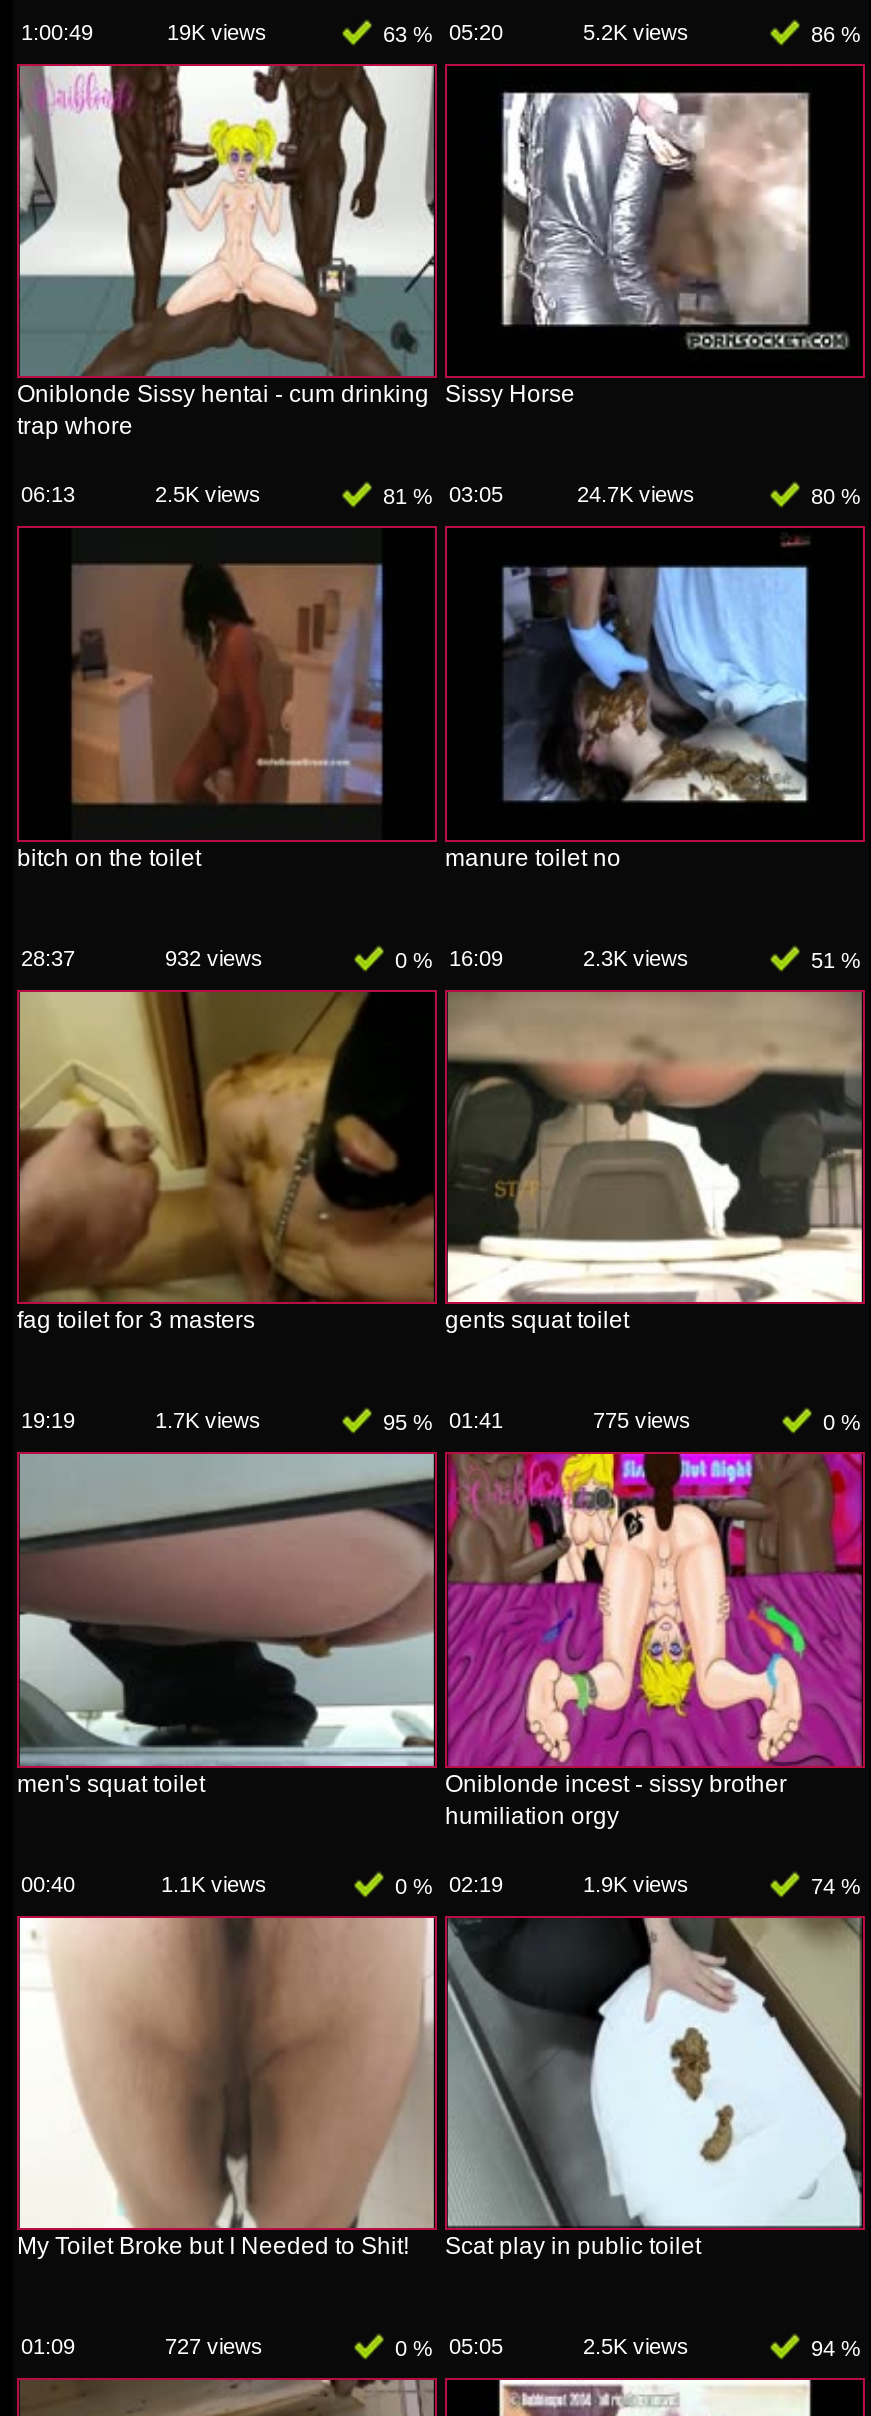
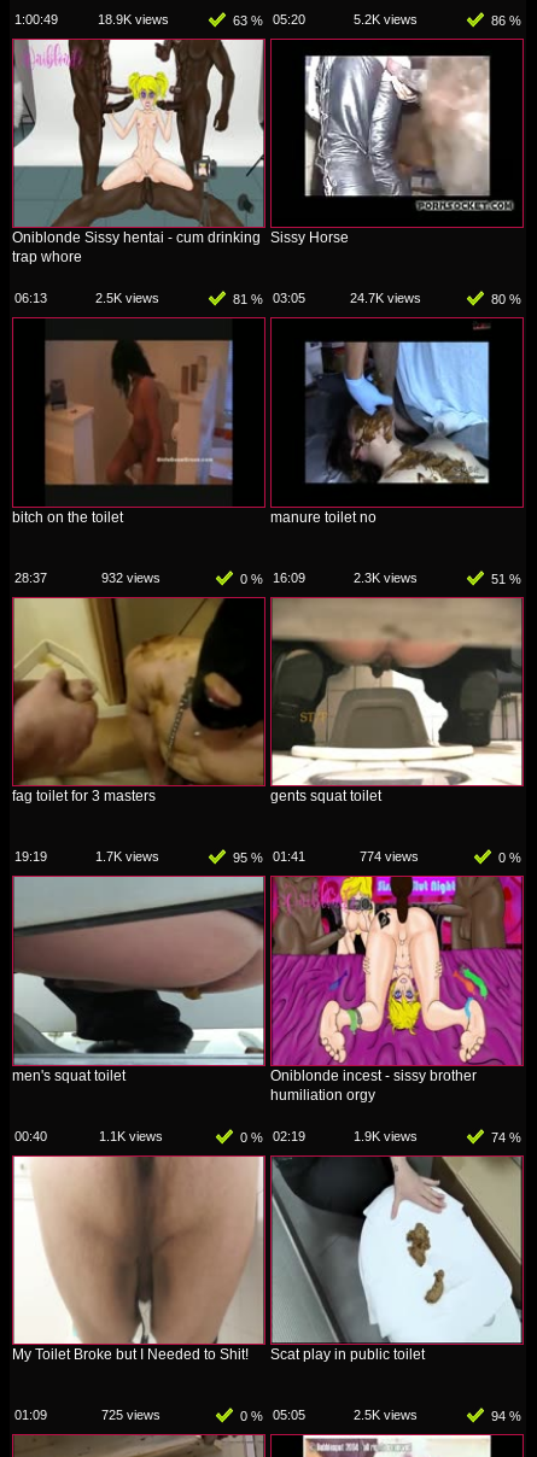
[167,20,267,44] 19K views -> [97,12,168,27] 18.9K views
[593,1409,691,1433] 775 views -> [360,849,419,864] 774 views
[165,2334,263,2358] 727 views -> [101,1408,160,1422] 725 views

